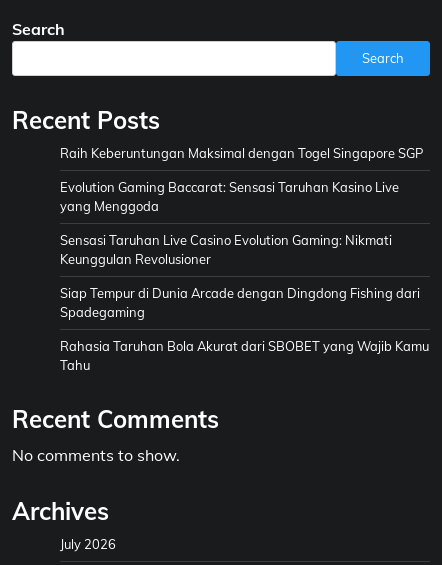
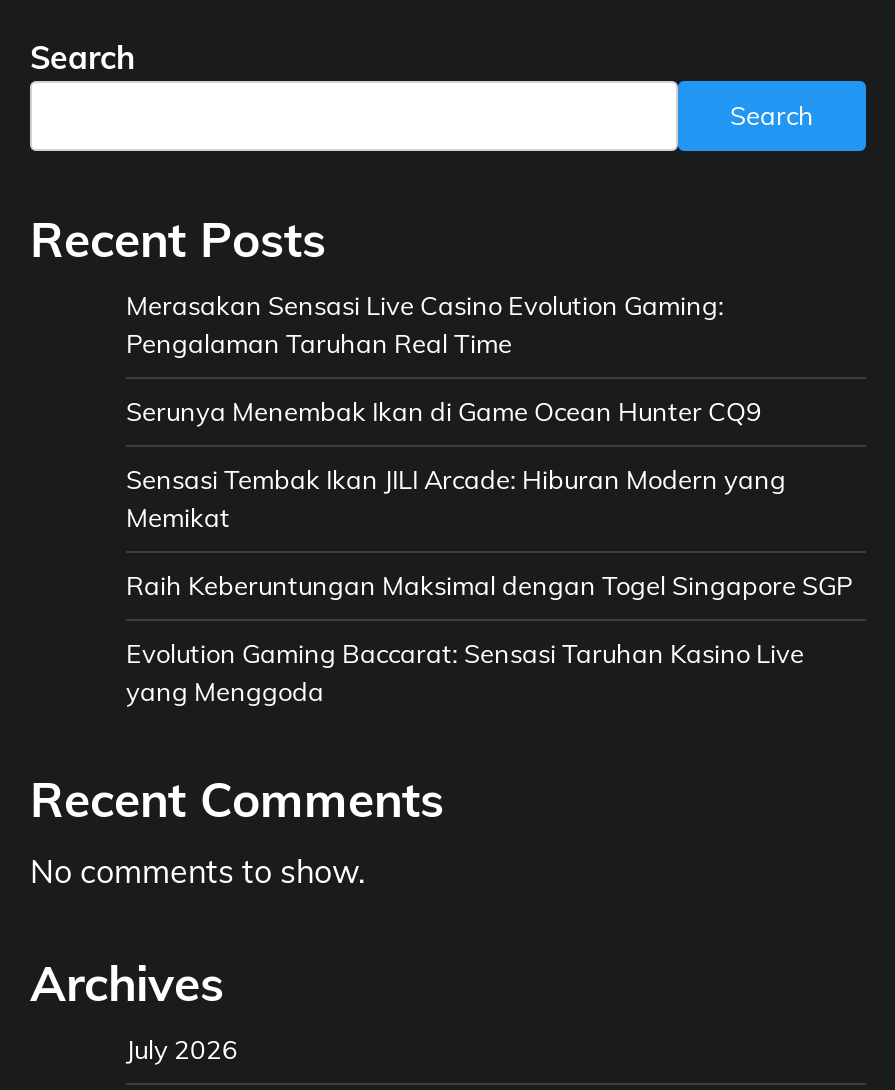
none -> [126,289,786,533] Merasakan Sensasi Live Casino Evolution Gaming: | Pengalaman Taruhan Real Time | Serunya Menembak Ikan di Game Ocean Hunter CQ9 | Sensasi Tembak Ikan JILI Arcade: Hiburan Modern yang | Memikat
moved [60,145,423,214] -> [126,569,852,707]: Raih Keberuntungan Maksimal dengan Togel Singapore SGP | Evolution Gaming Baccarat: Sensasi Taruhan Kasino Live | yang Menggoda
[60,232,429,373] Sensasi Taruhan Live Casino Evolution Gaming: Nikmati | Keunggulan Revolusioner | Siap Tempur di Dunia Arcade dengan Dingdong Fishing dari | Spadegaming | Rahasia Taruhan Bola Akurat dari SBOBET yang Wajib Kamu | Tahu -> none

